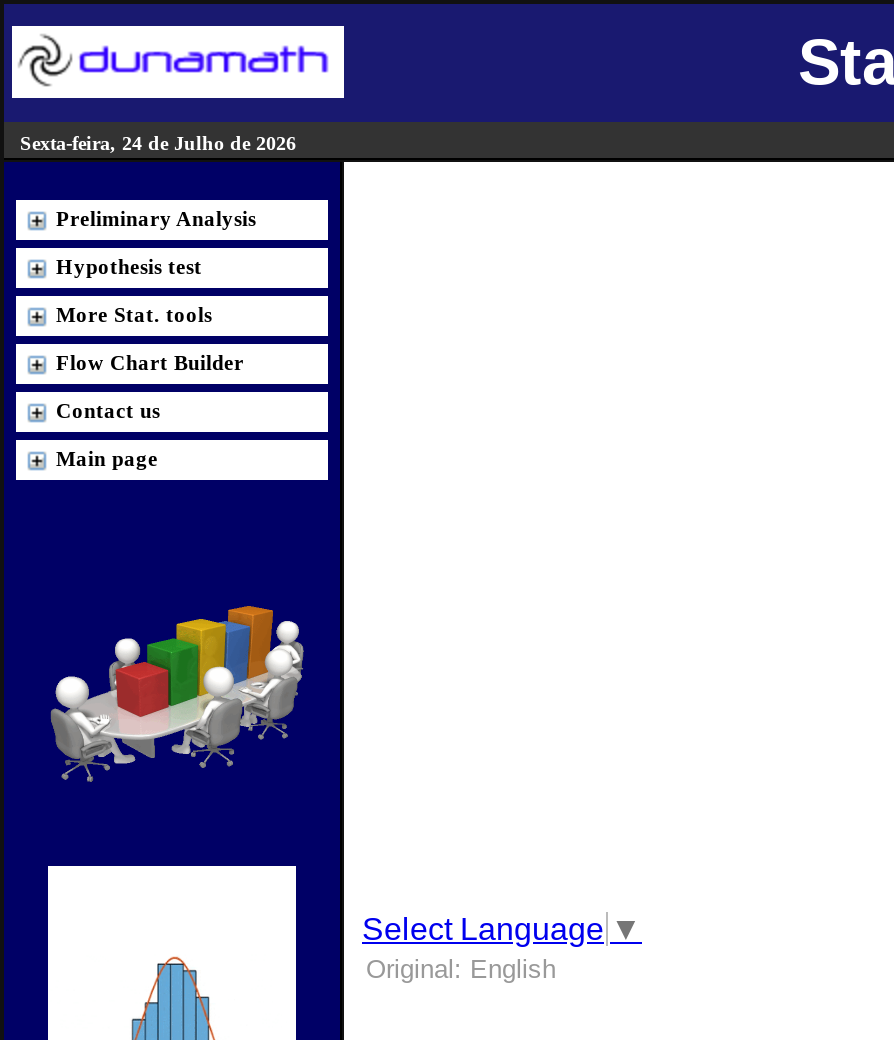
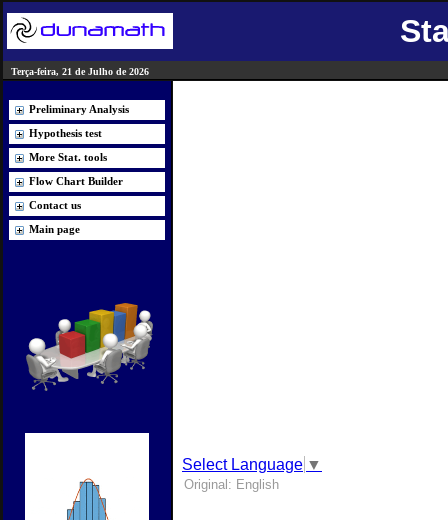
[20,132,296,154] Sexta-feira, 24 de Julho de 2026 -> [11,66,149,77] Terça-feira, 21 de Julho de 2026

